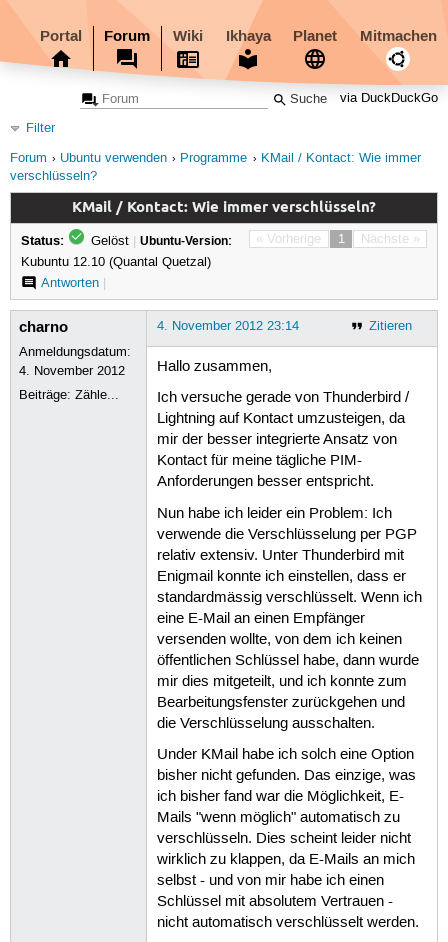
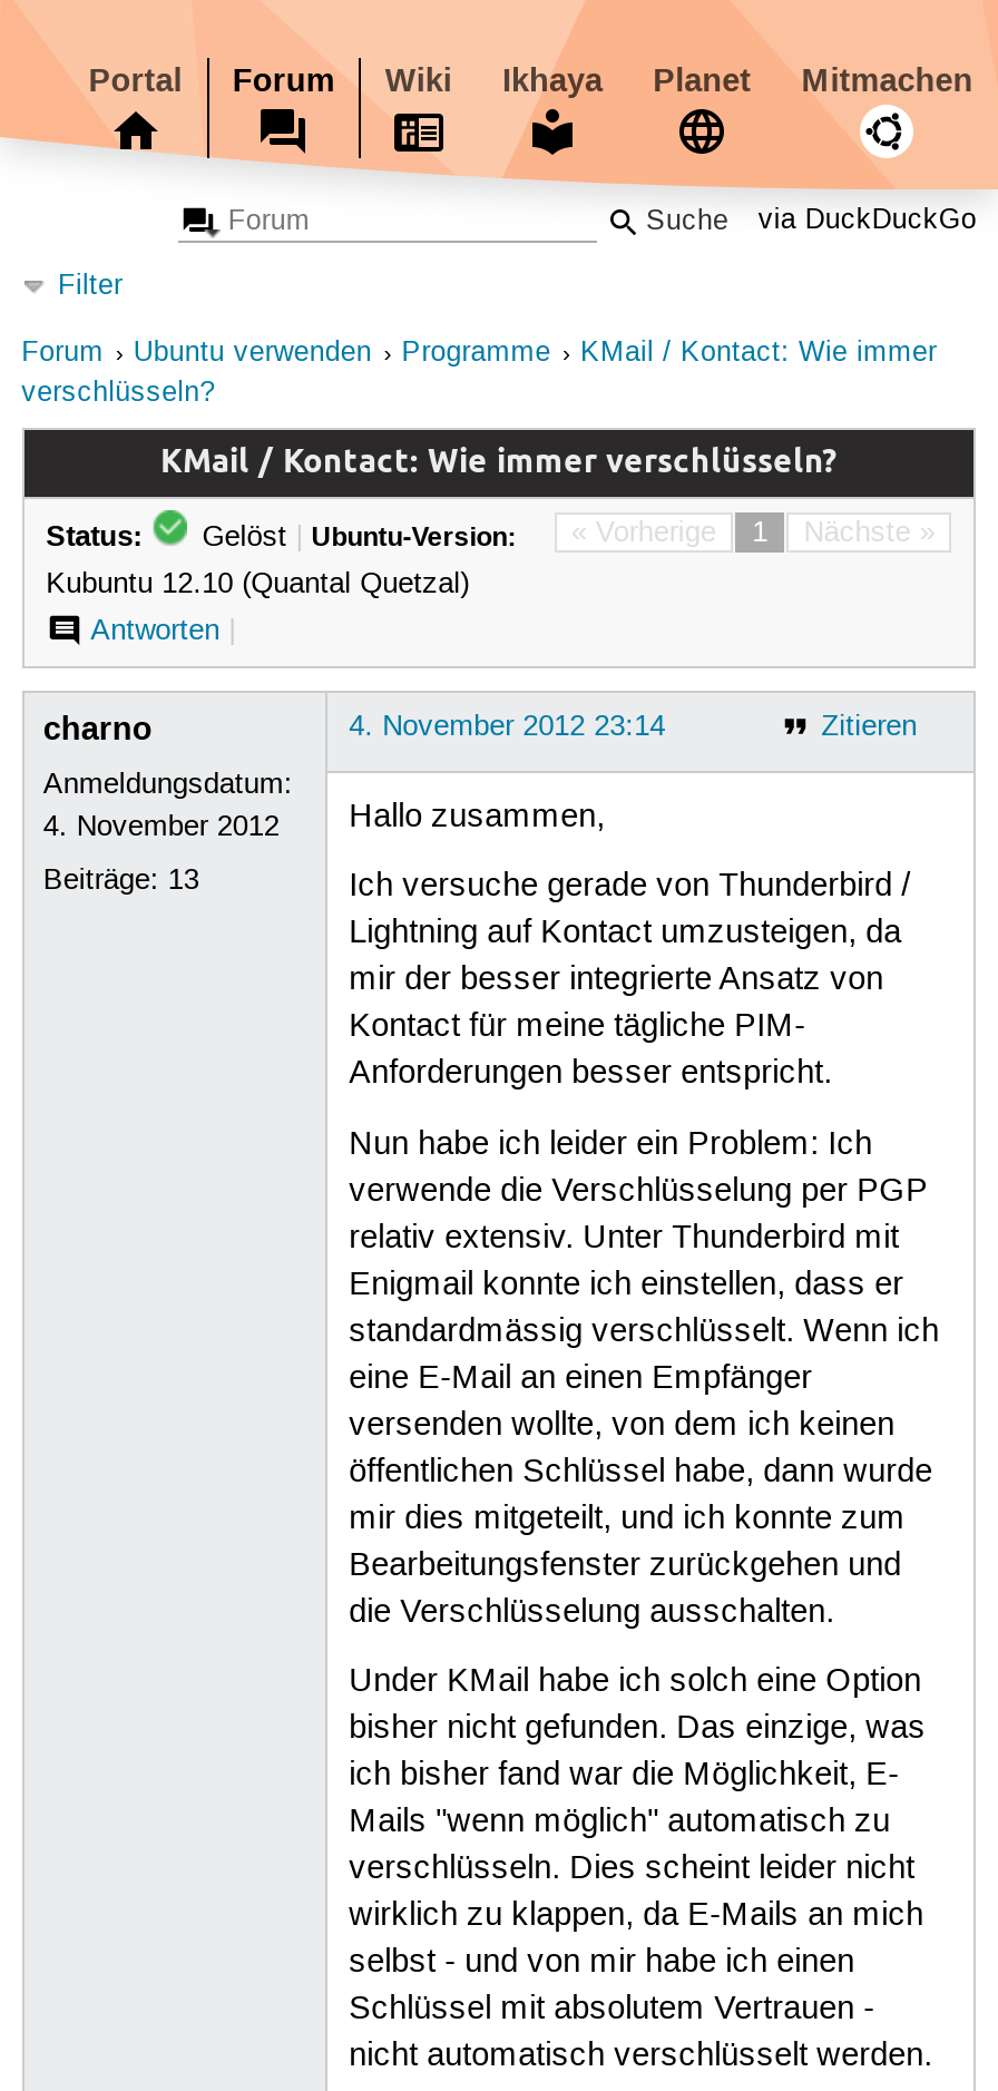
[19,387,119,403] Beiträge: Zähle... -> [43,862,199,897] Beiträge: 13

